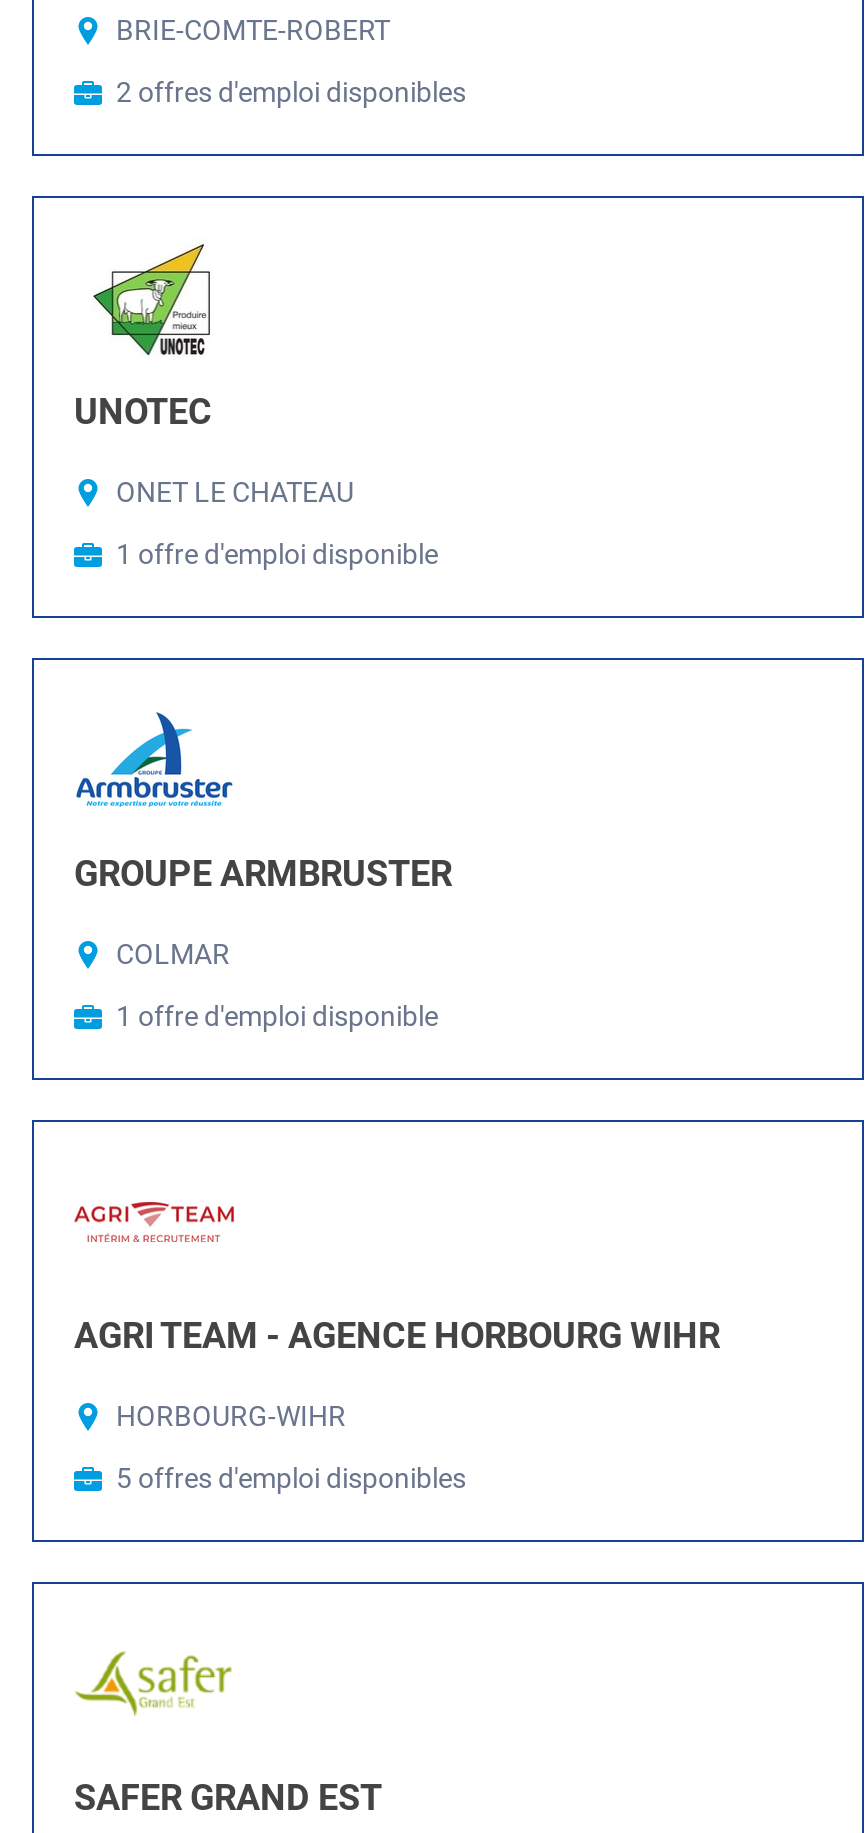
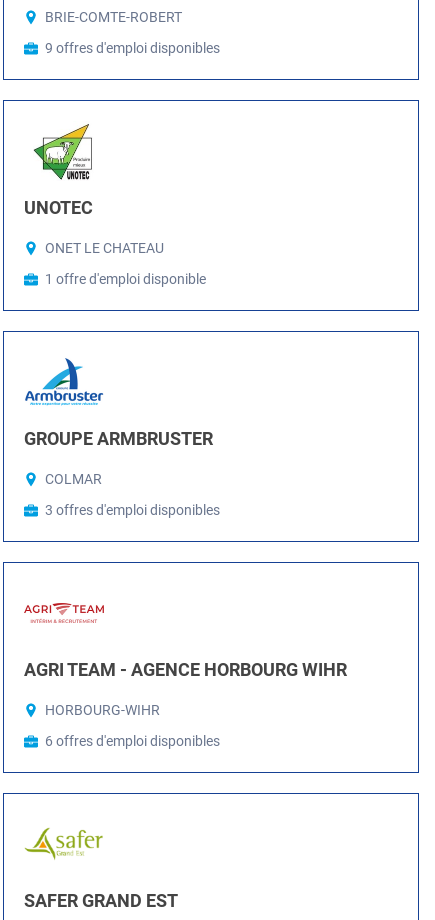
[116,76,466,108] 2 offres d'emploi disponibles -> [45,40,220,56] 9 offres d'emploi disponibles
[116,1000,438,1032] 1 offre d'emploi disponible -> [45,502,220,518] 3 offres d'emploi disponibles
[116,1462,466,1494] 5 offres d'emploi disponibles -> [45,733,220,749] 6 offres d'emploi disponibles

